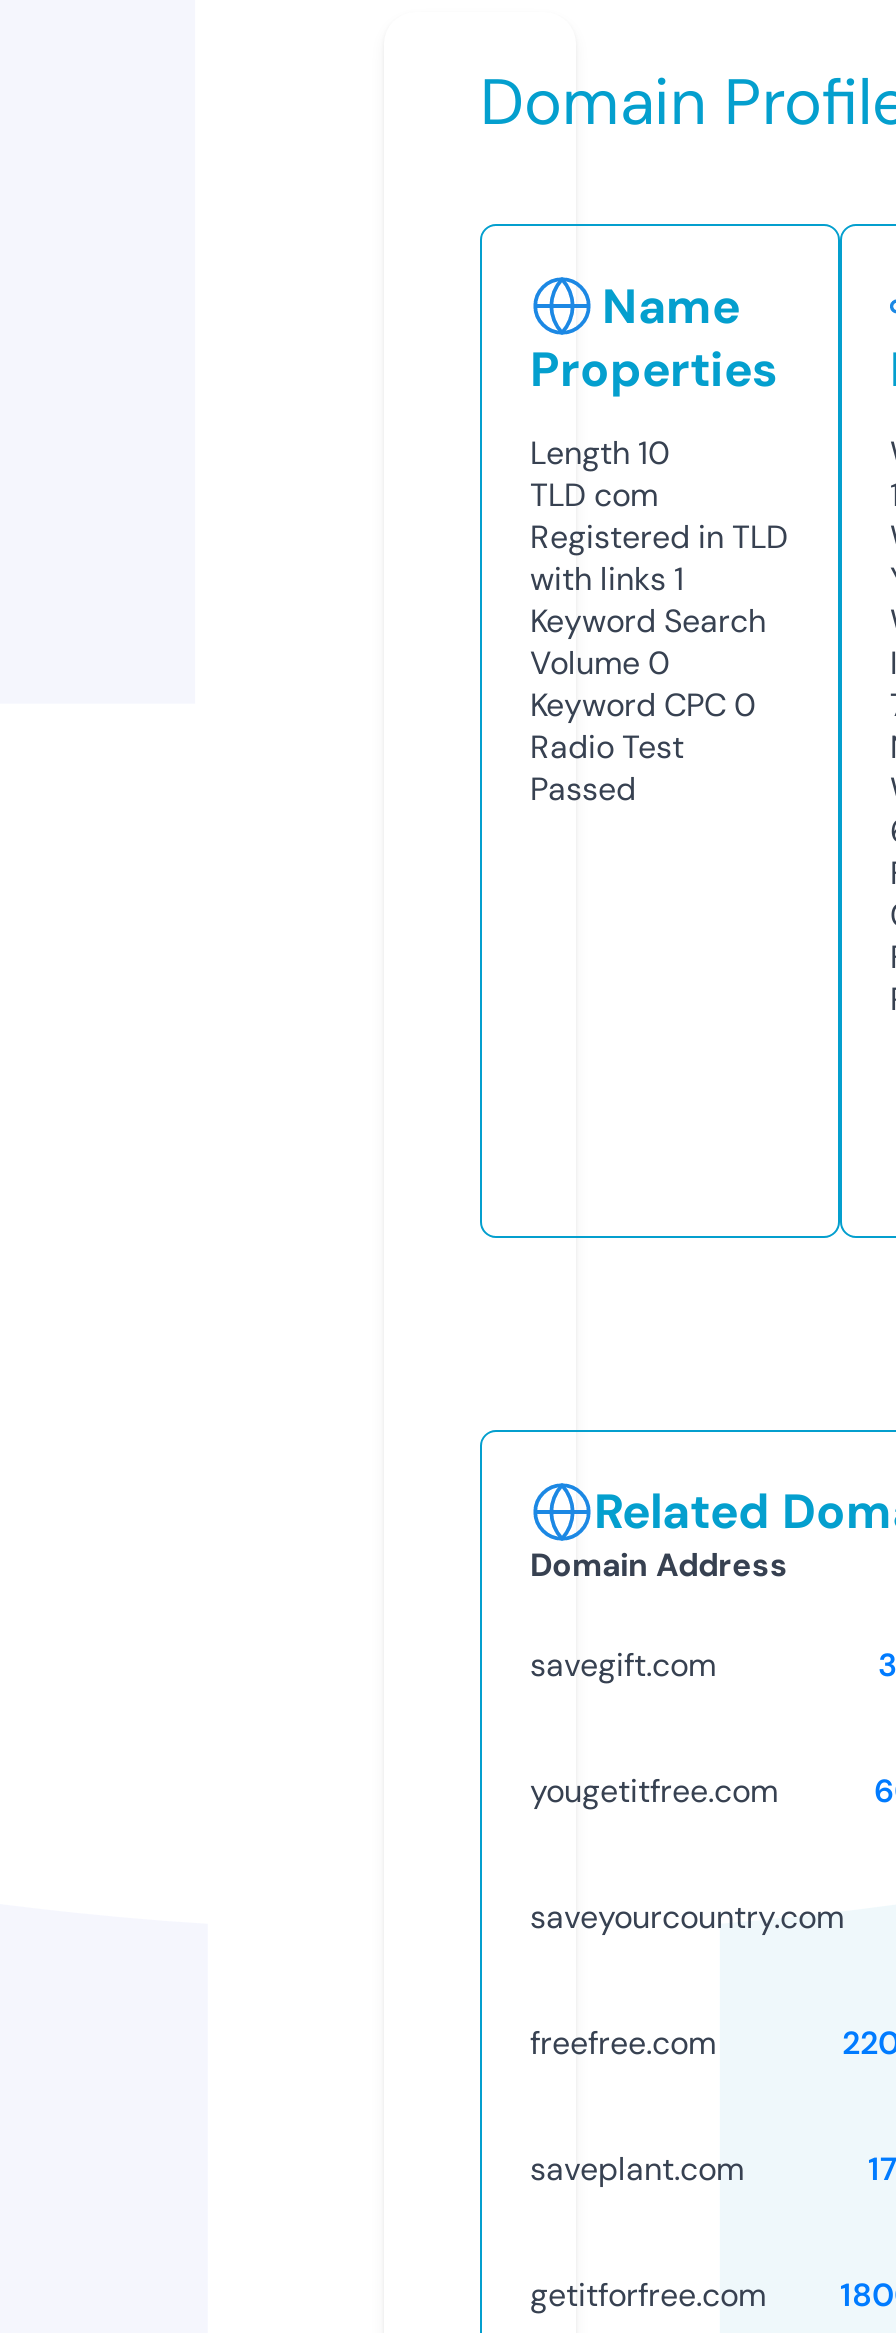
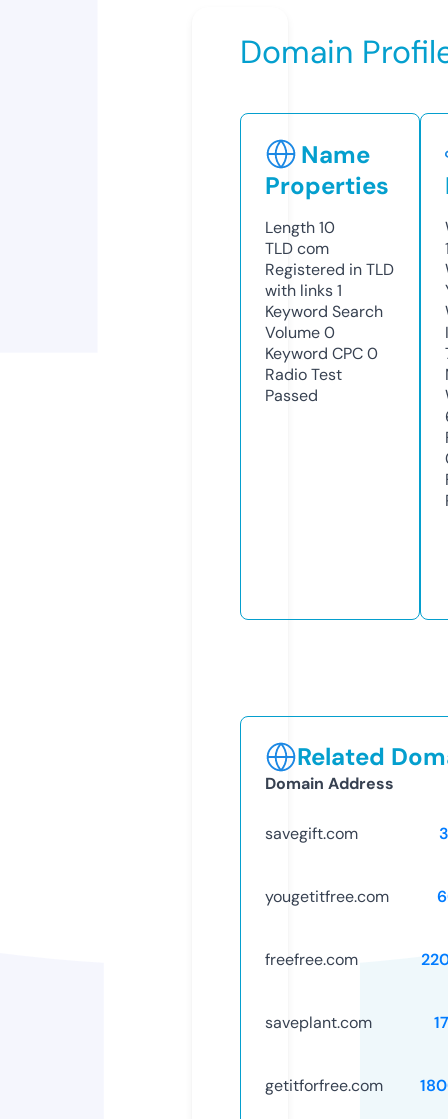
[530,1896,844,1938] saveyourcountry.com -> none

